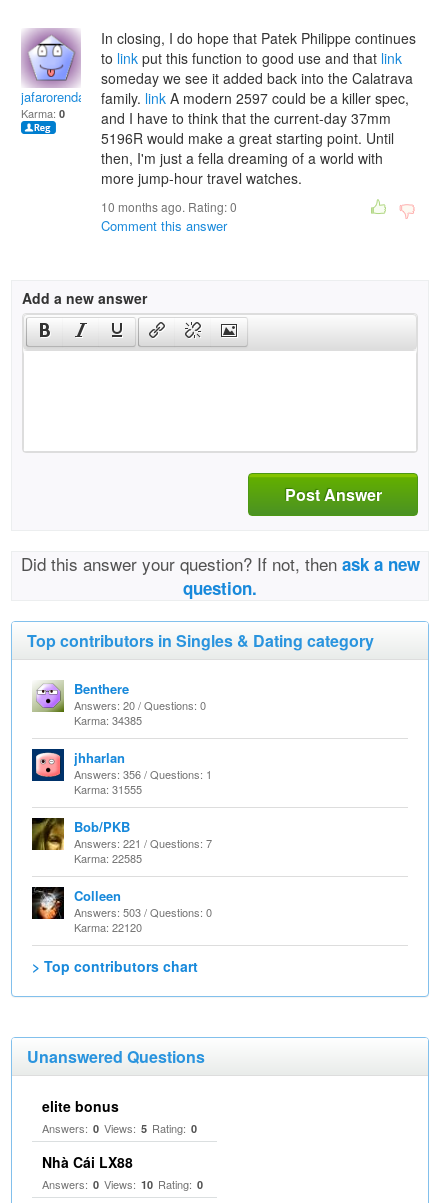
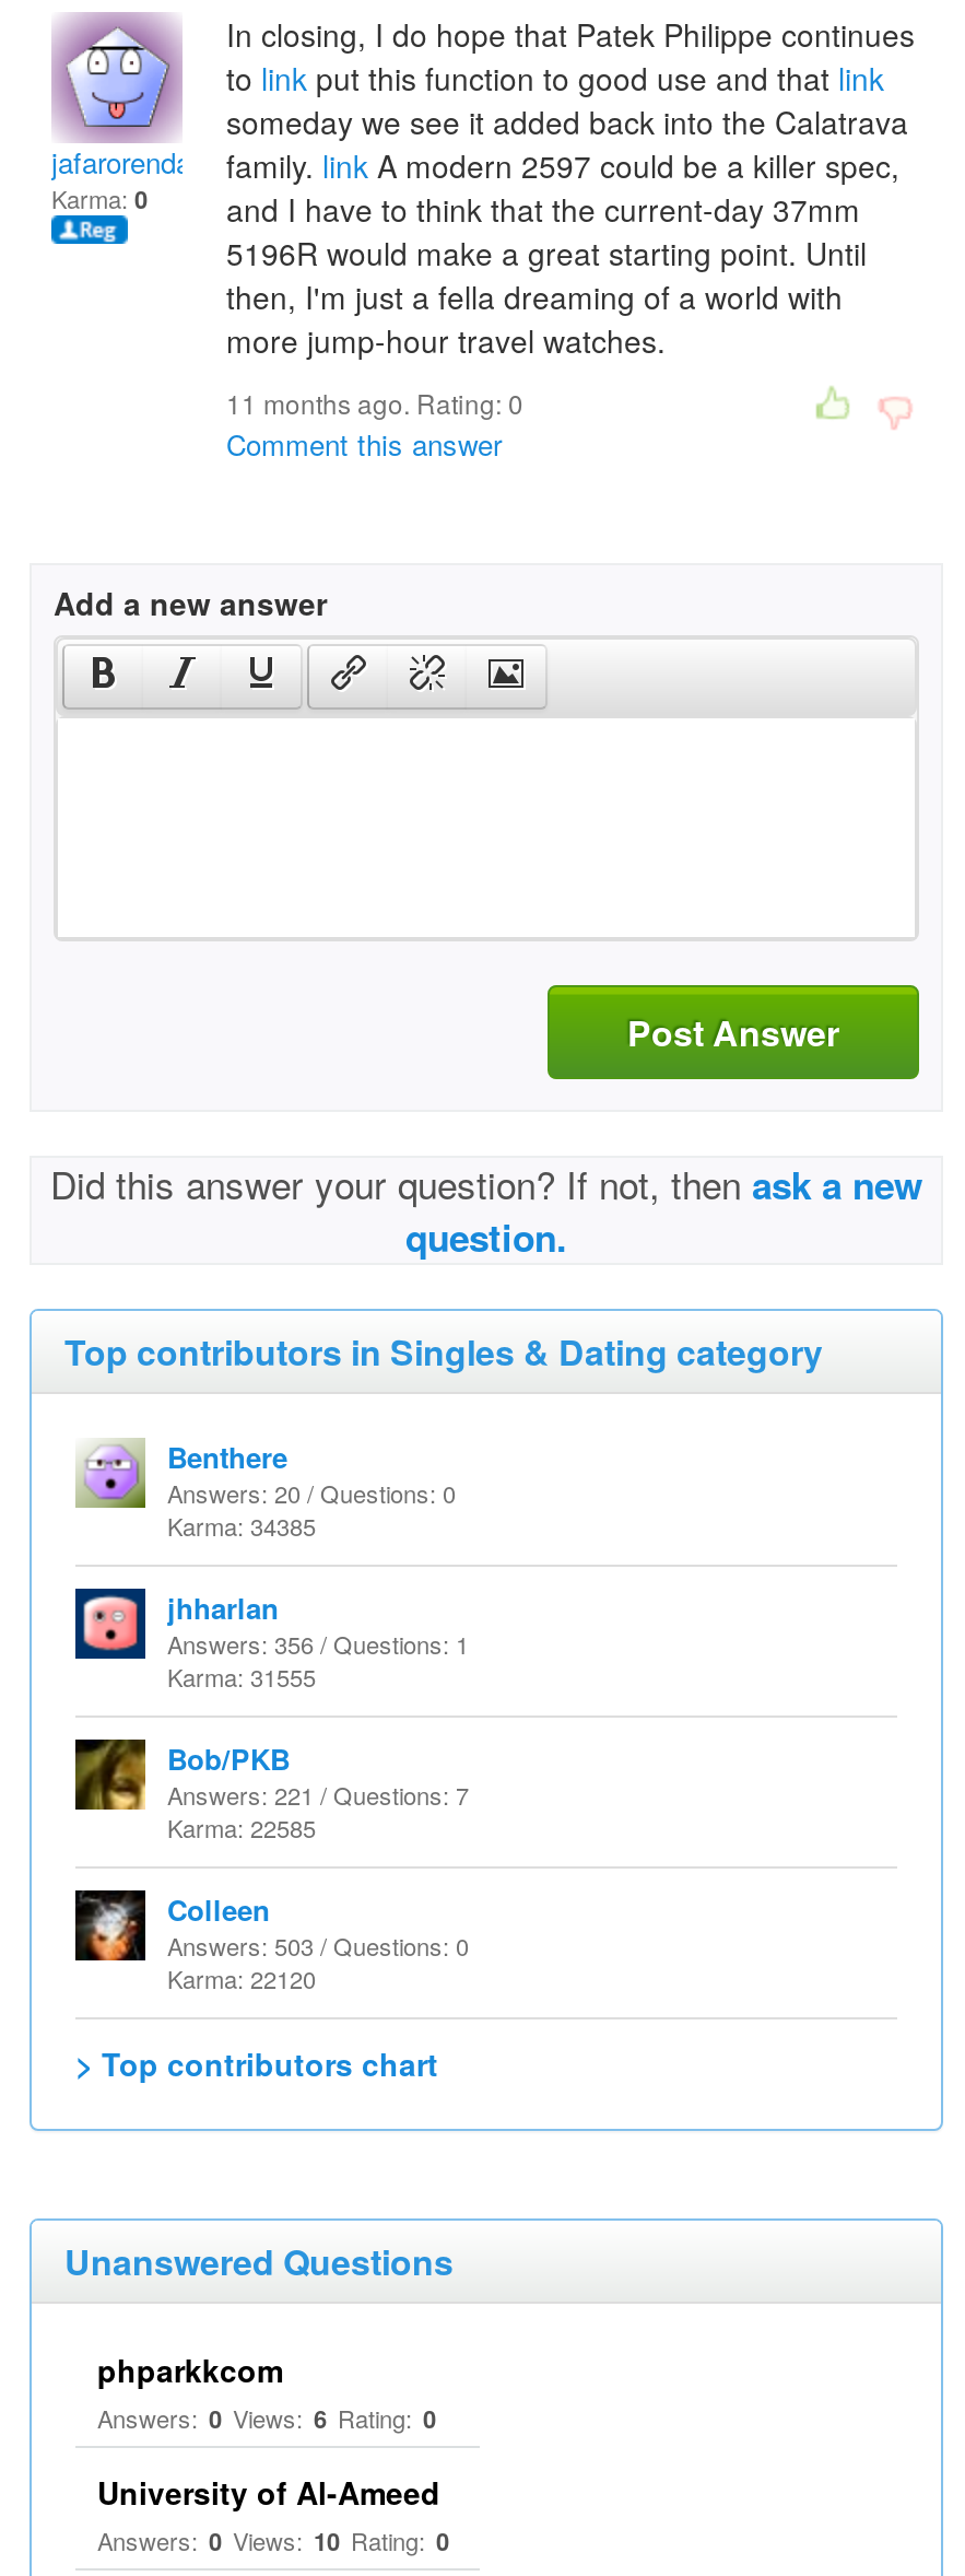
[101,198,237,215] 10 months ago. Rating: 0 -> [226,384,523,421] 11 months ago. Rating: 0
[42,1096,197,1136] elite bonus | Answers: 0 Views: 5 Rating: 0 -> [97,2347,436,2435] phparkkcom | Answers: 0 Views: 6 Rating: 0
[42,1152,133,1172] Nhà Cái LX88 -> [97,2470,440,2514] University of Al-Ameed

